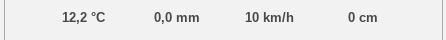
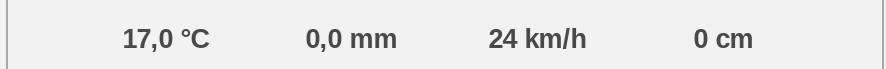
[62,10,105,25] 12,2 °C -> [123,24,209,54] 17,0 °C
[245,10,294,25] 10 km/h -> [489,24,587,54] 24 km/h

